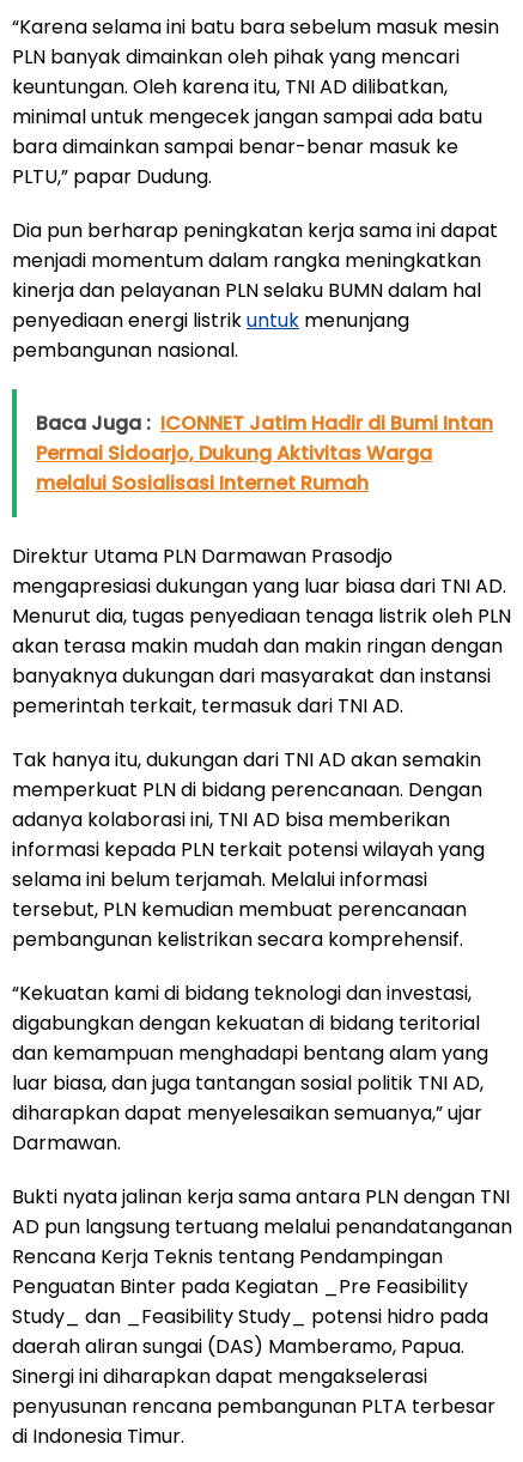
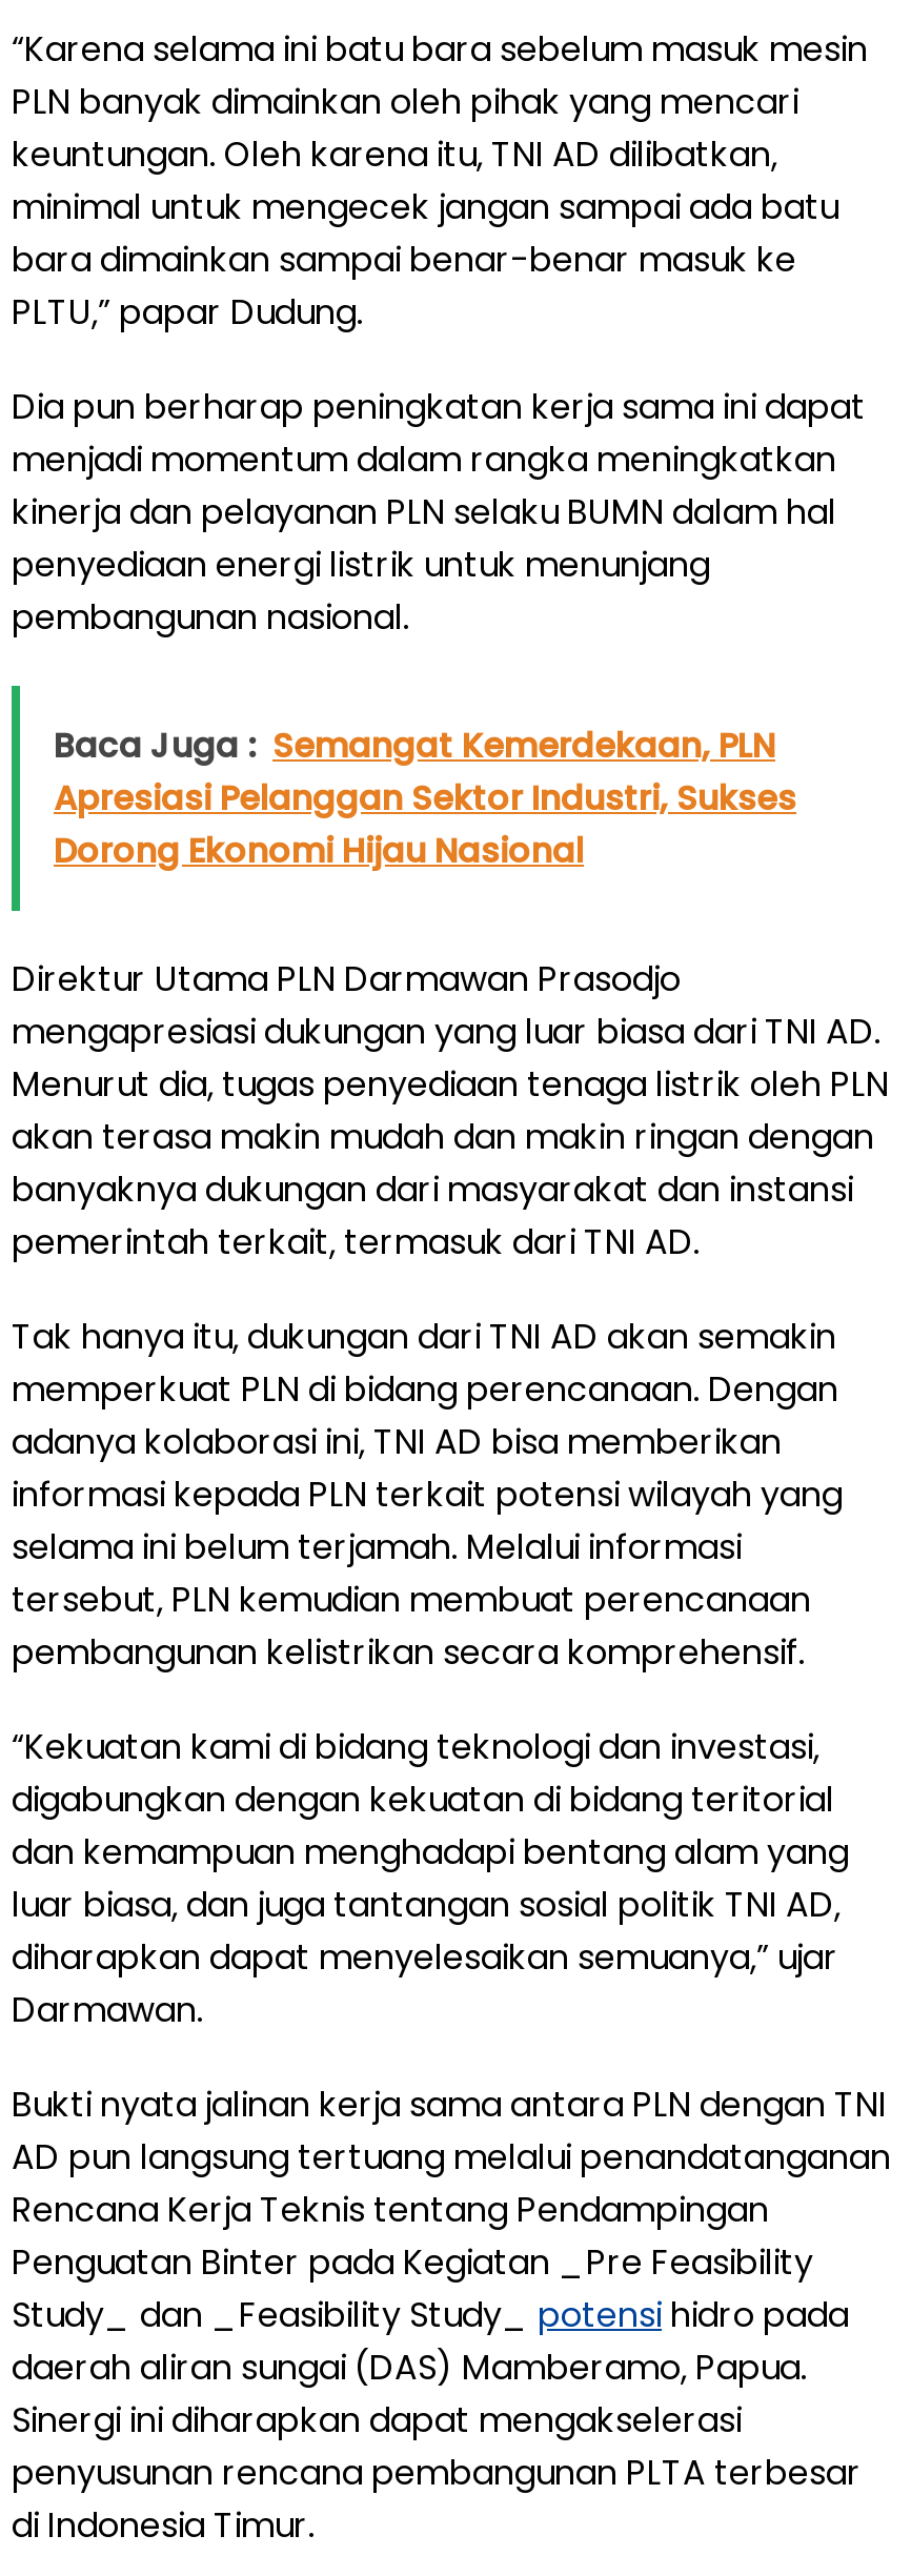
[36,409,493,497] Baca Juga : ICONNET Jatim Hadir di Bumi Intan | Permai Sidoarjo, Dukung Aktivitas Warga | melalui Sosialisasi Internet Rumah -> [54,723,796,877] Baca Juga : Semangat Kemerdekaan, PLN | Apresiasi Pelanggan Sektor Industri, Sukses | Dorong Ekonomi Hijau Nasional

